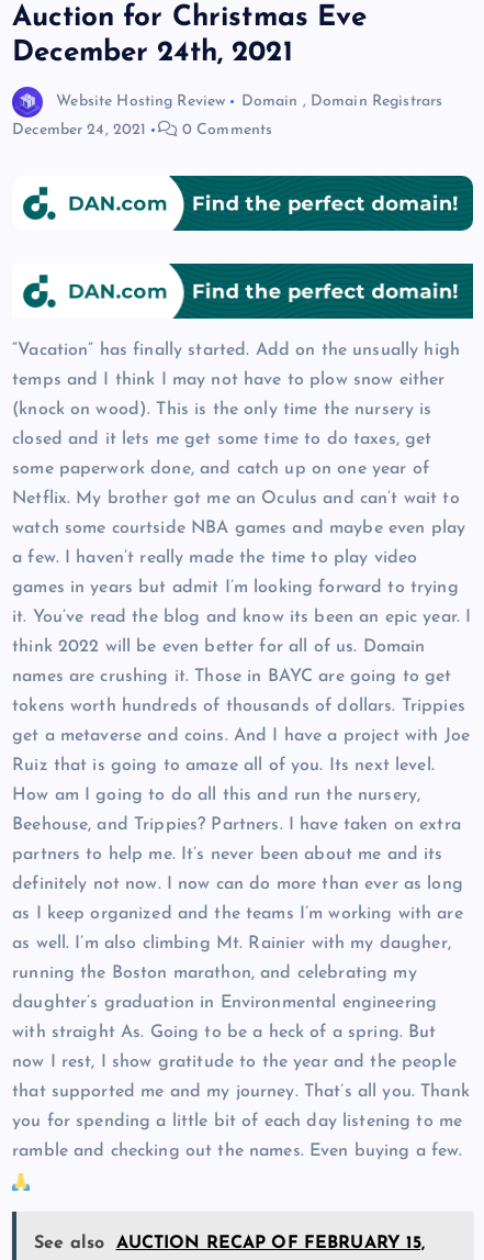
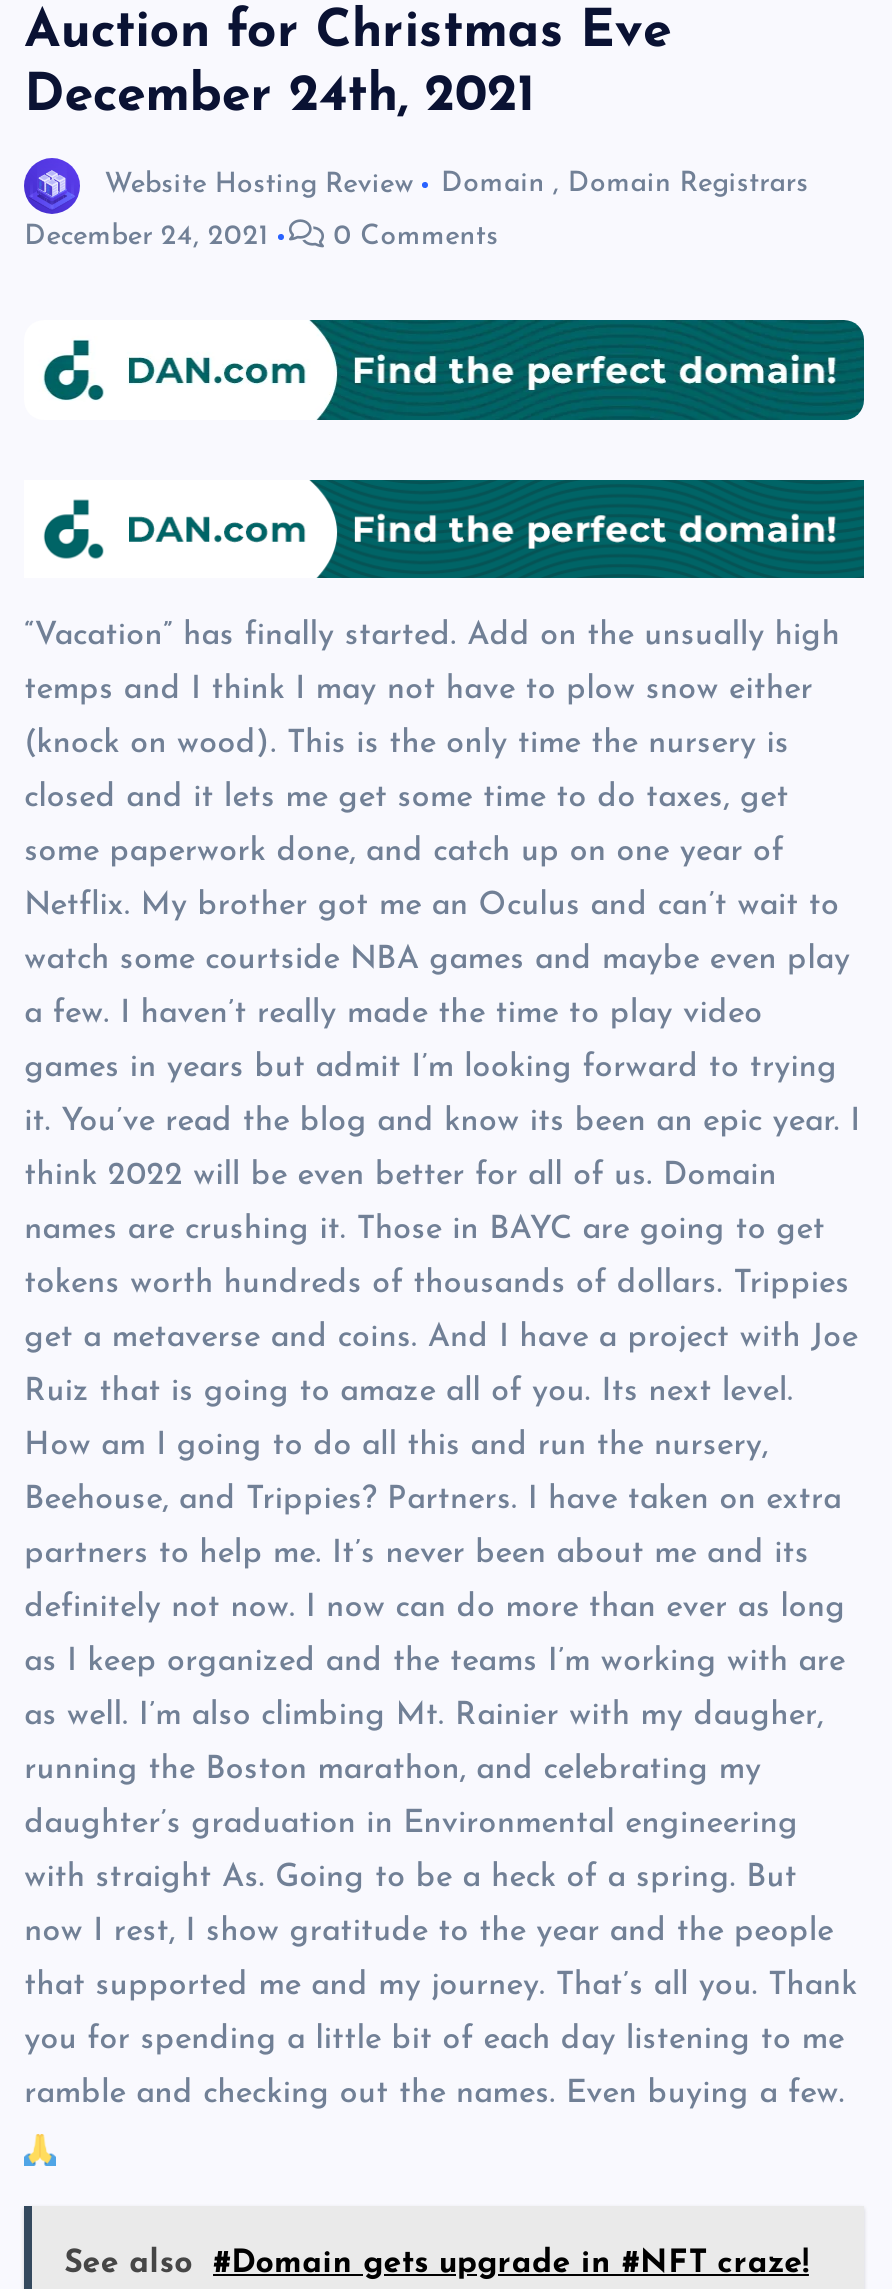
[116,1235,425,1252] AUCTION RECAP OF FEBRUARY 15, -> [213,2247,809,2279] #Domain gets upgrade in #NFT craze!

